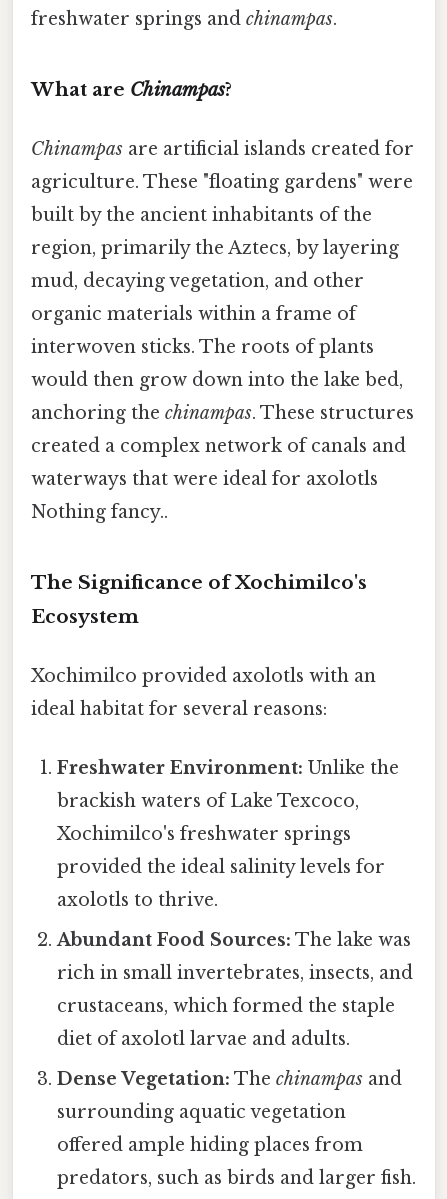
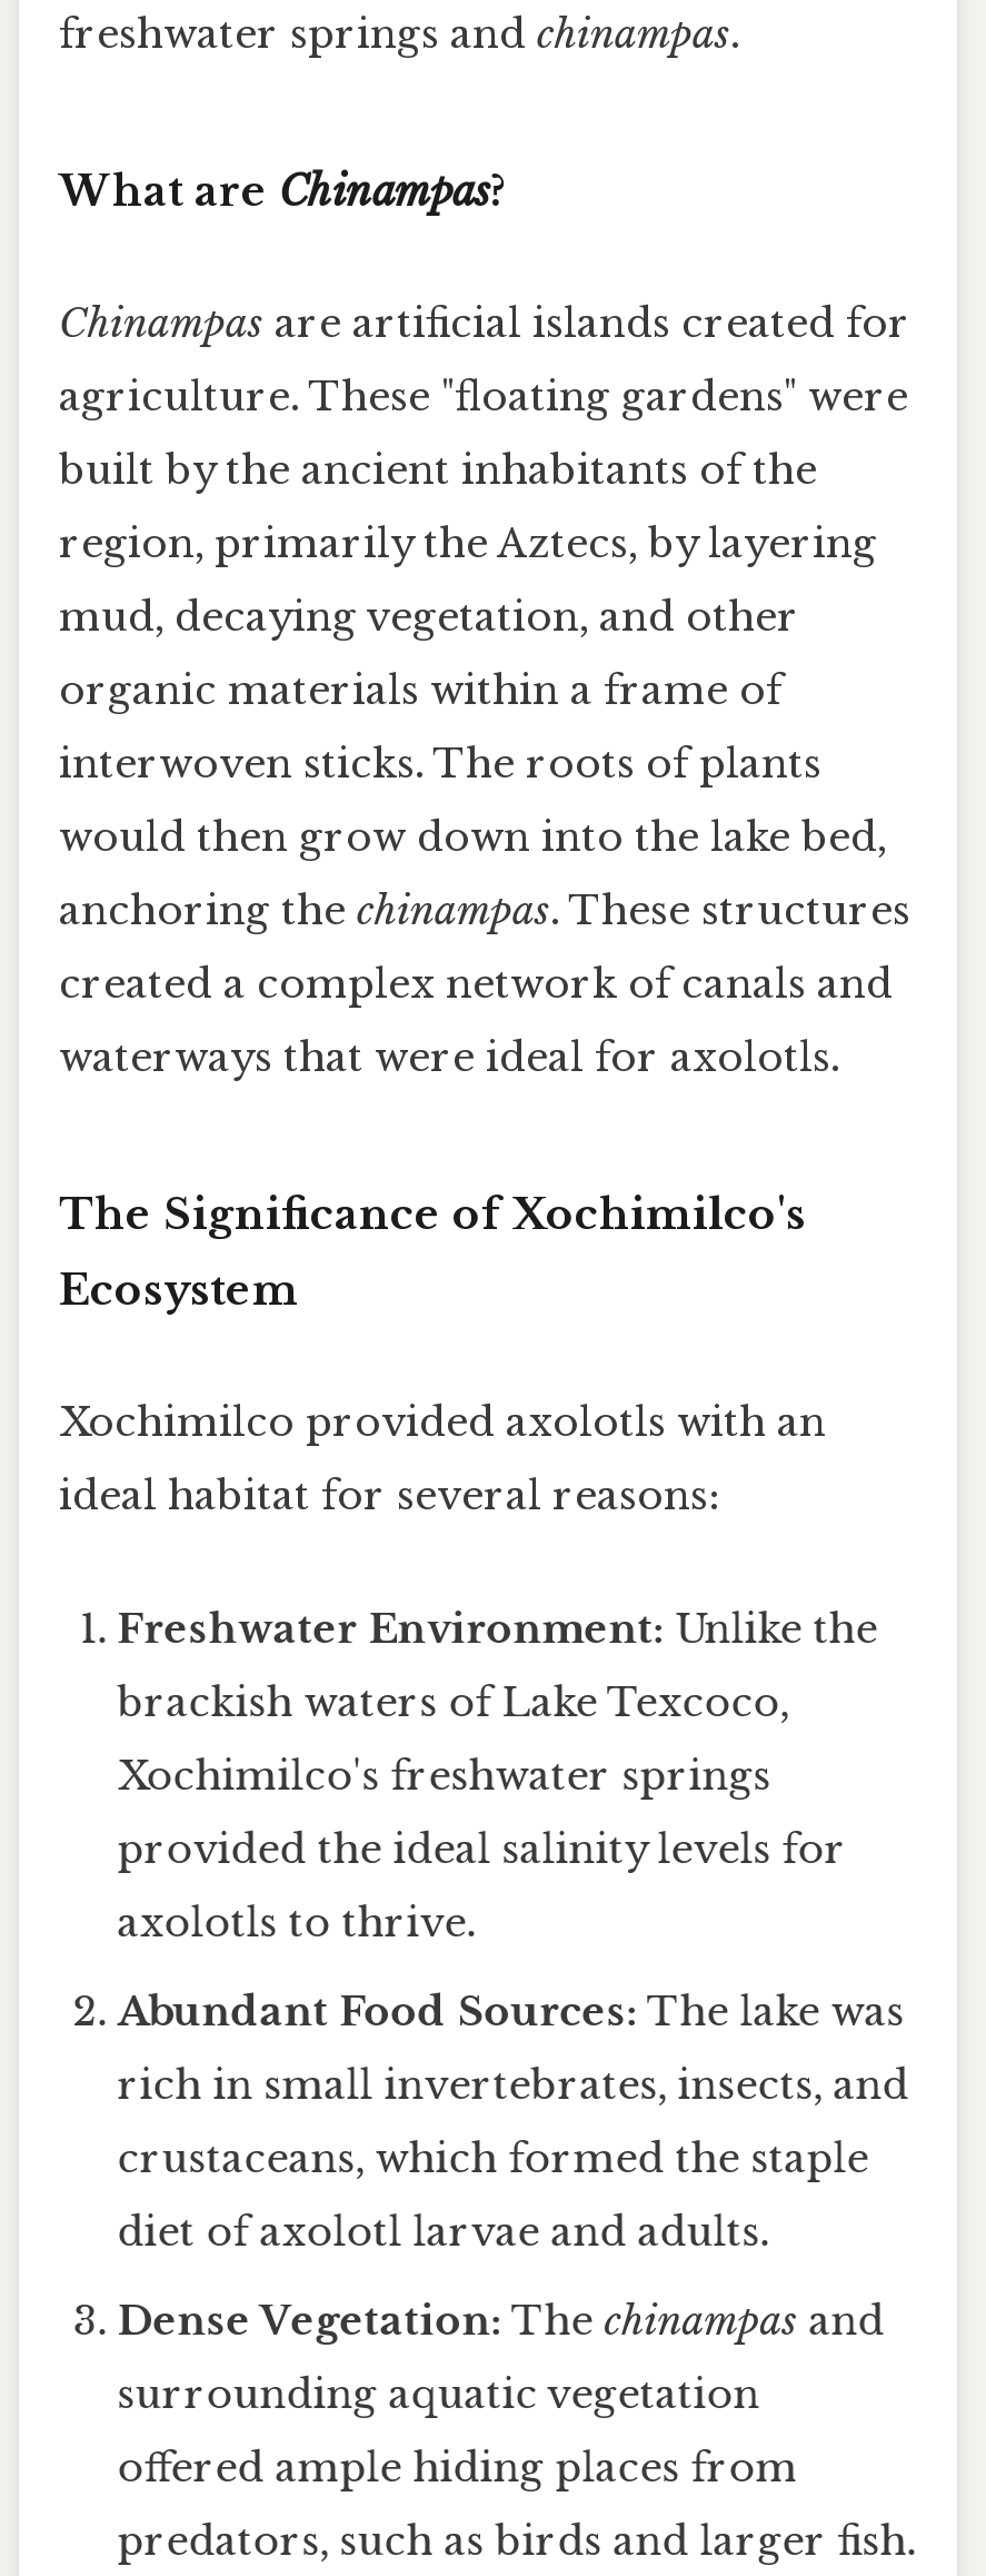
[31,468,378,523] waterways that were ideal for axolotls | Nothing fancy.. -> [59,1034,839,1083] waterways that were ideal for axolotls.

